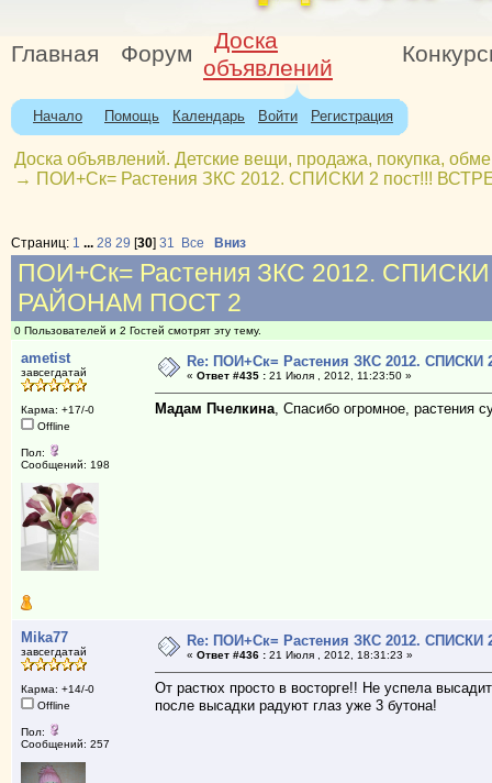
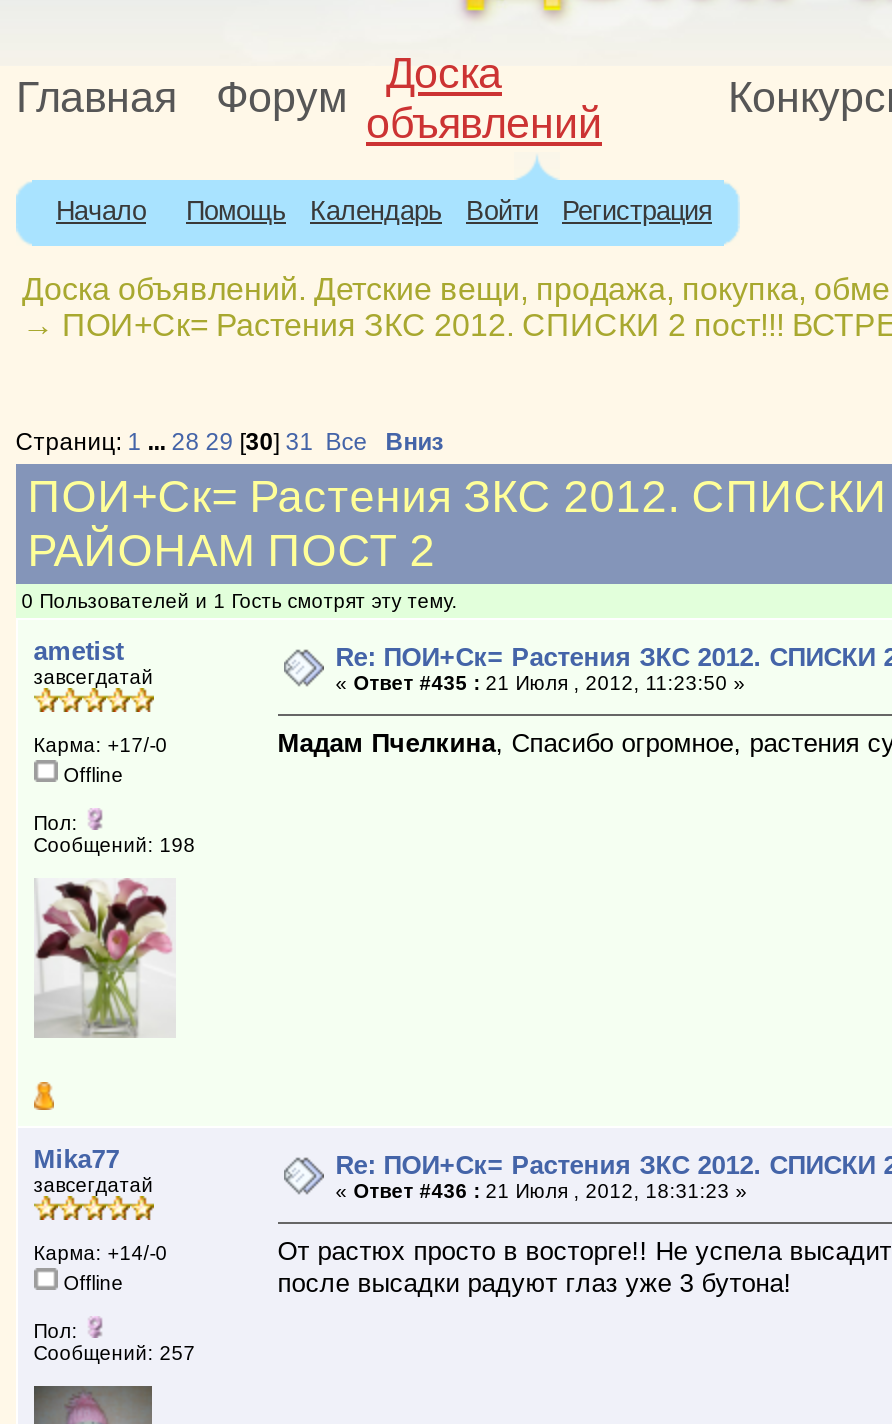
[14,324,261,337] 0 Пользователей и 2 Гостей смотрят эту тему. -> [22,590,458,612] 0 Пользователей и 1 Гость смотрят эту тему.

